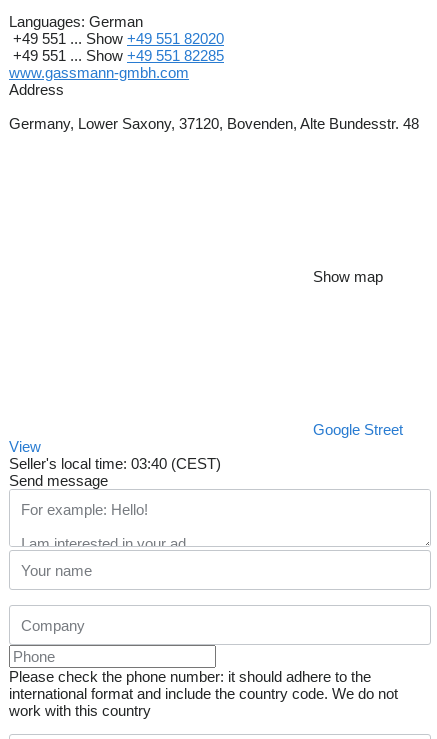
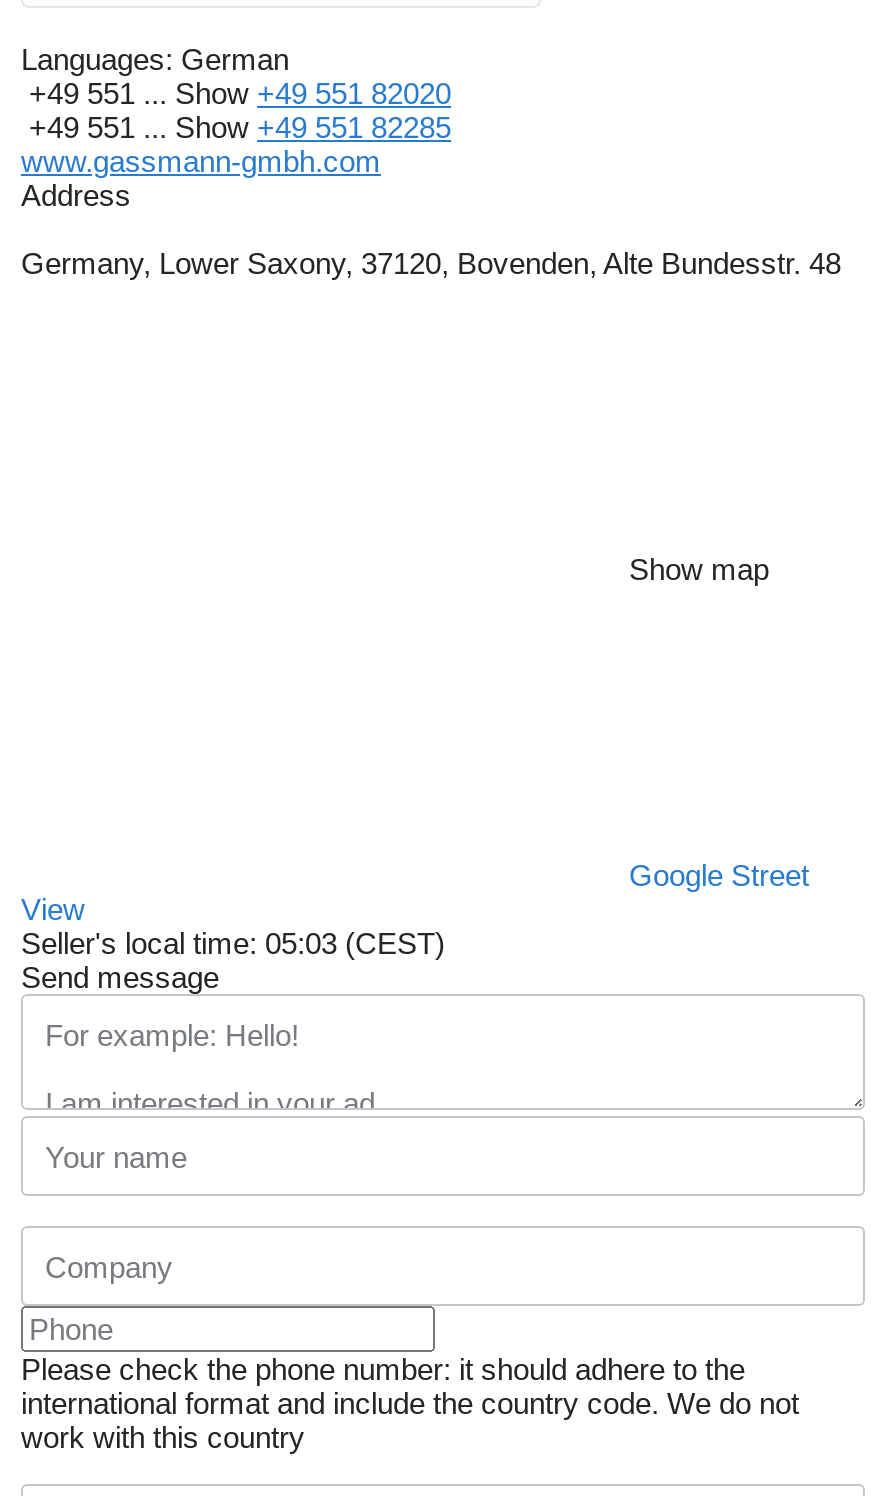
[9,455,221,472] Seller's local time: 03:40 (CEST) -> [21,926,445,960] Seller's local time: 05:03 (CEST)

